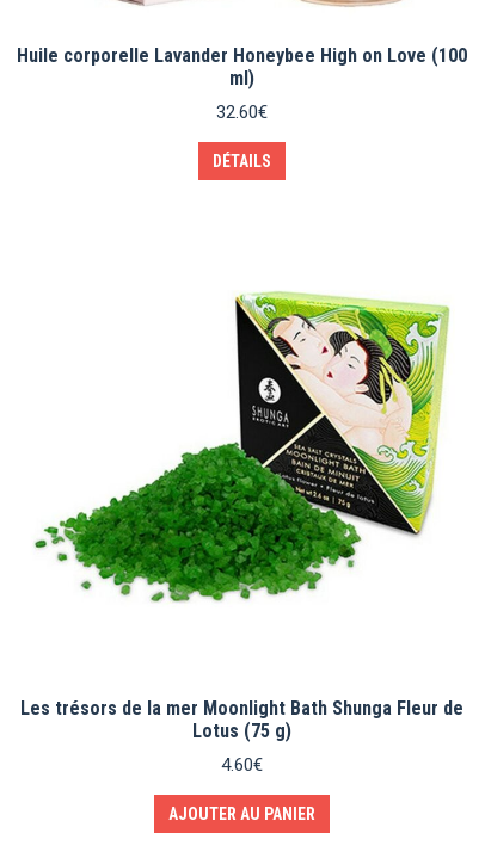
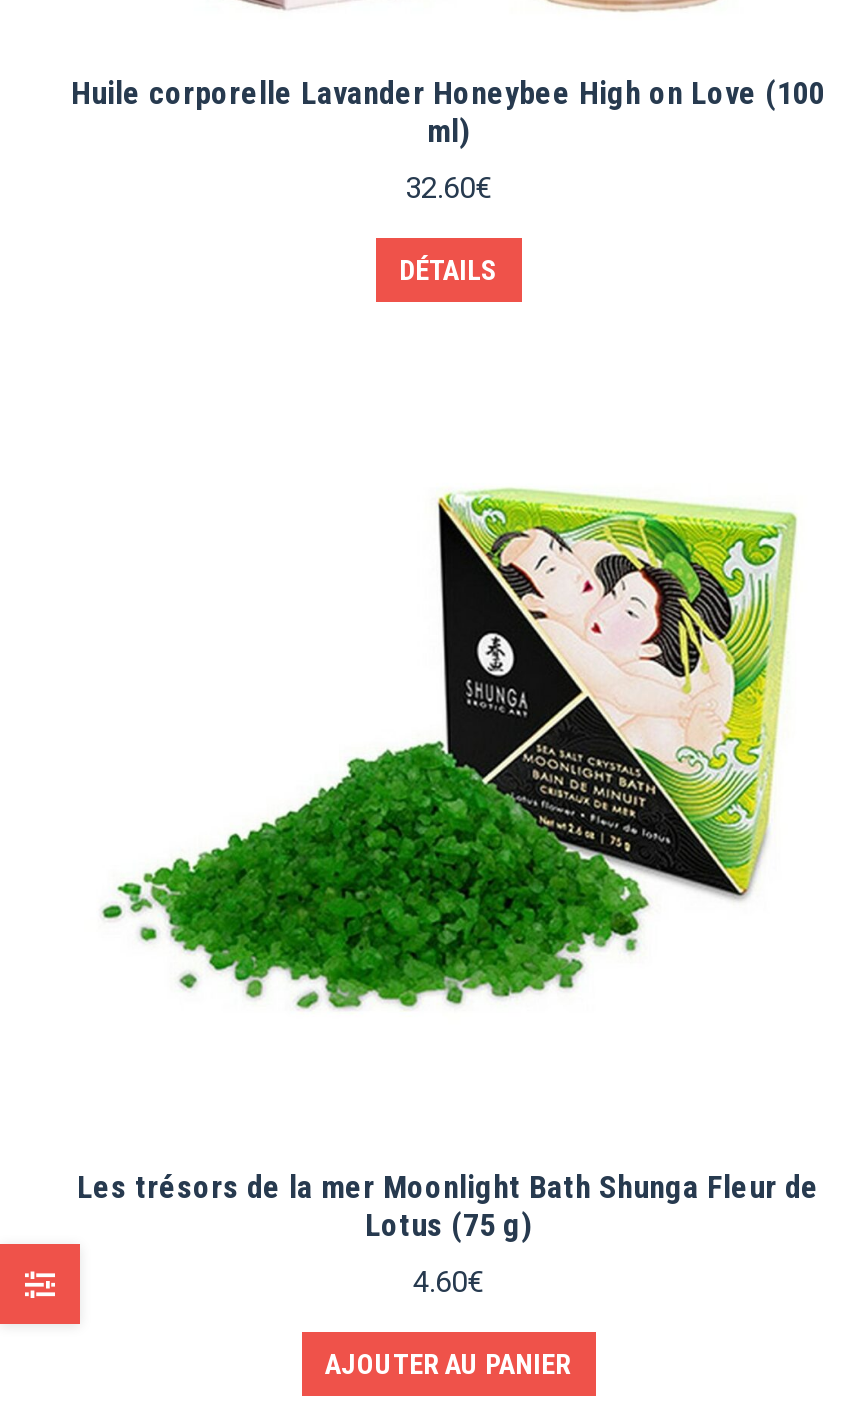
none -> [6,1242,82,1326] [image]

